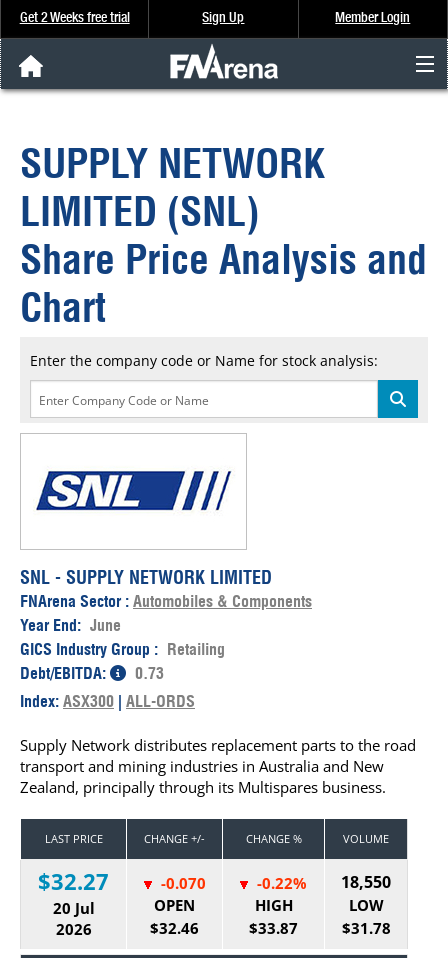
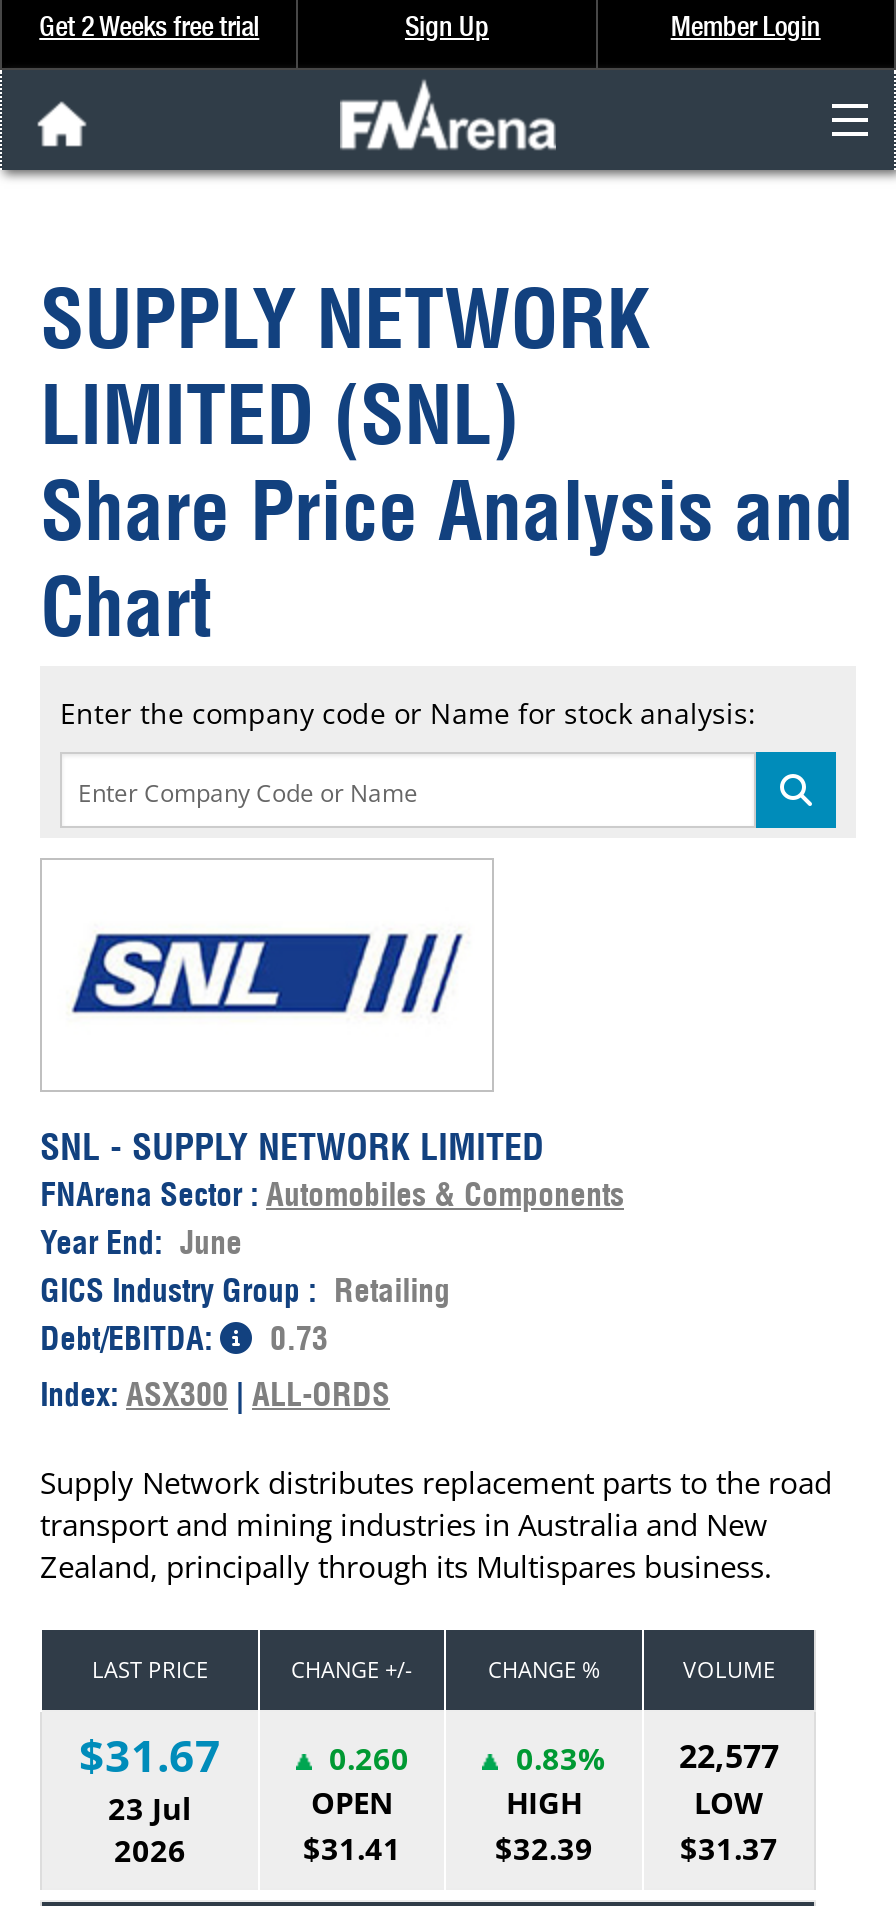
[38,866,109,896] $32.27 -> [79,1723,221,1783] $31.67
[341,871,391,893] 18,550 -> [679,1733,779,1777] 22,577
[156,873,205,893] -0.070 -> [321,1737,409,1777] 0.260
[253,873,307,893] -0.22% -> [508,1737,606,1777] 0.83%
[52,898,94,918] 20 Jul -> [108,1787,192,1827] 23 Jul
[150,918,199,938] $32.46 -> [303,1827,401,1867] $31.41
[249,918,298,938] $33.87 -> [495,1827,593,1867] $32.39
[341,918,390,938] $31.78 -> [680,1827,778,1867] $31.37

